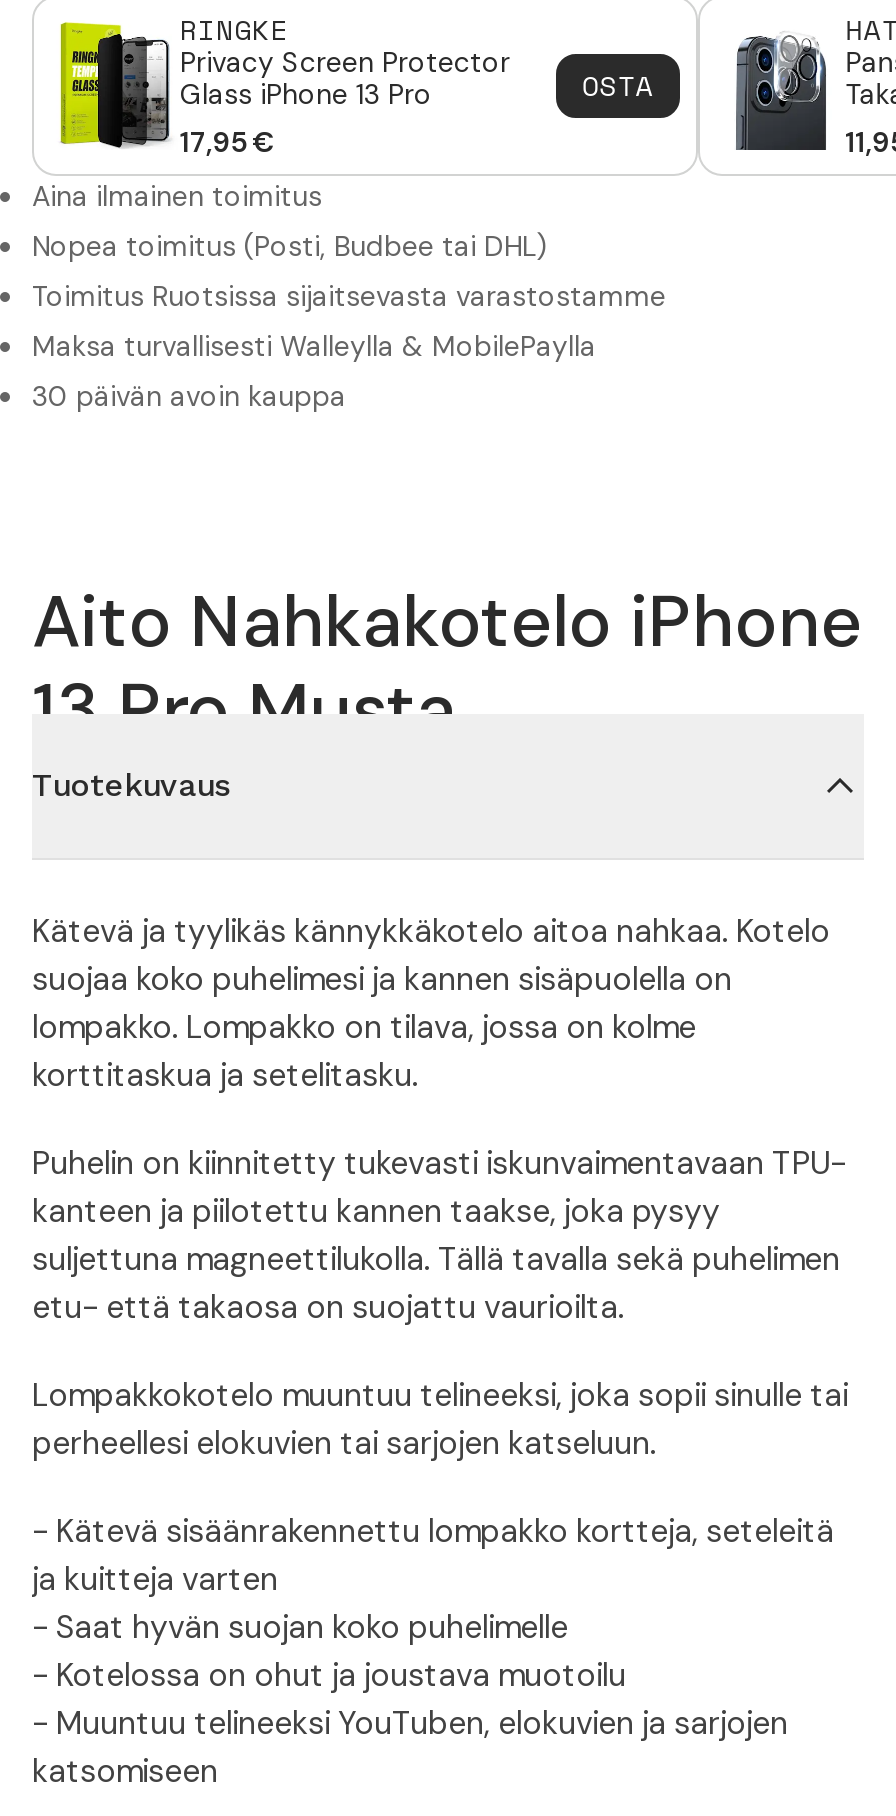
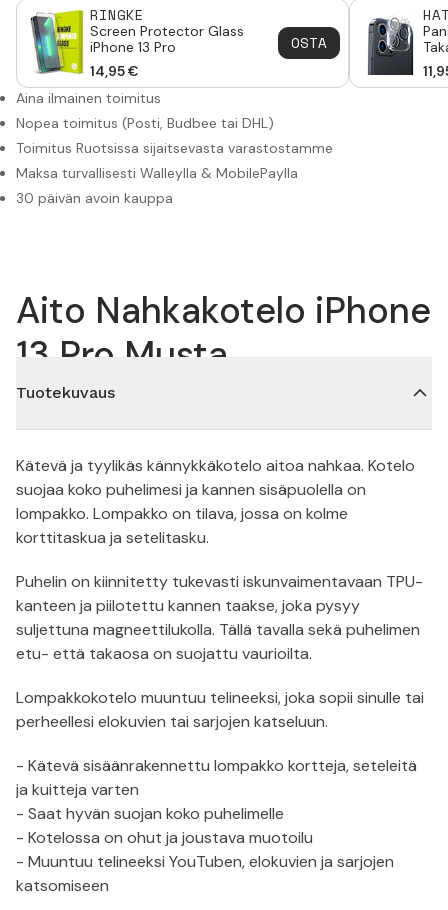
[58,20,510,160] [image] | Privacy Screen Protector | Glass iPhone 13 Pro | 17,95 € -> [30,9,244,80] [image] | Screen Protector Glass | iPhone 13 Pro | 14,95 €

